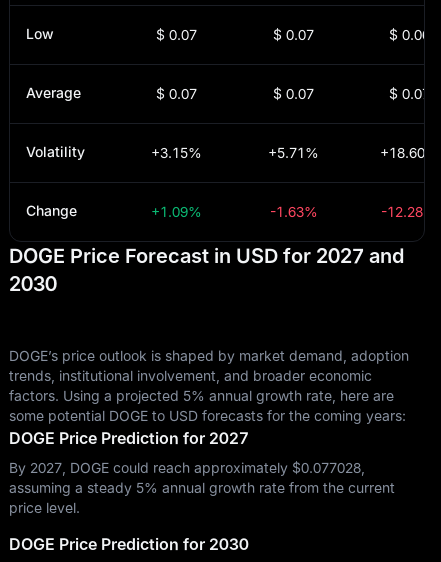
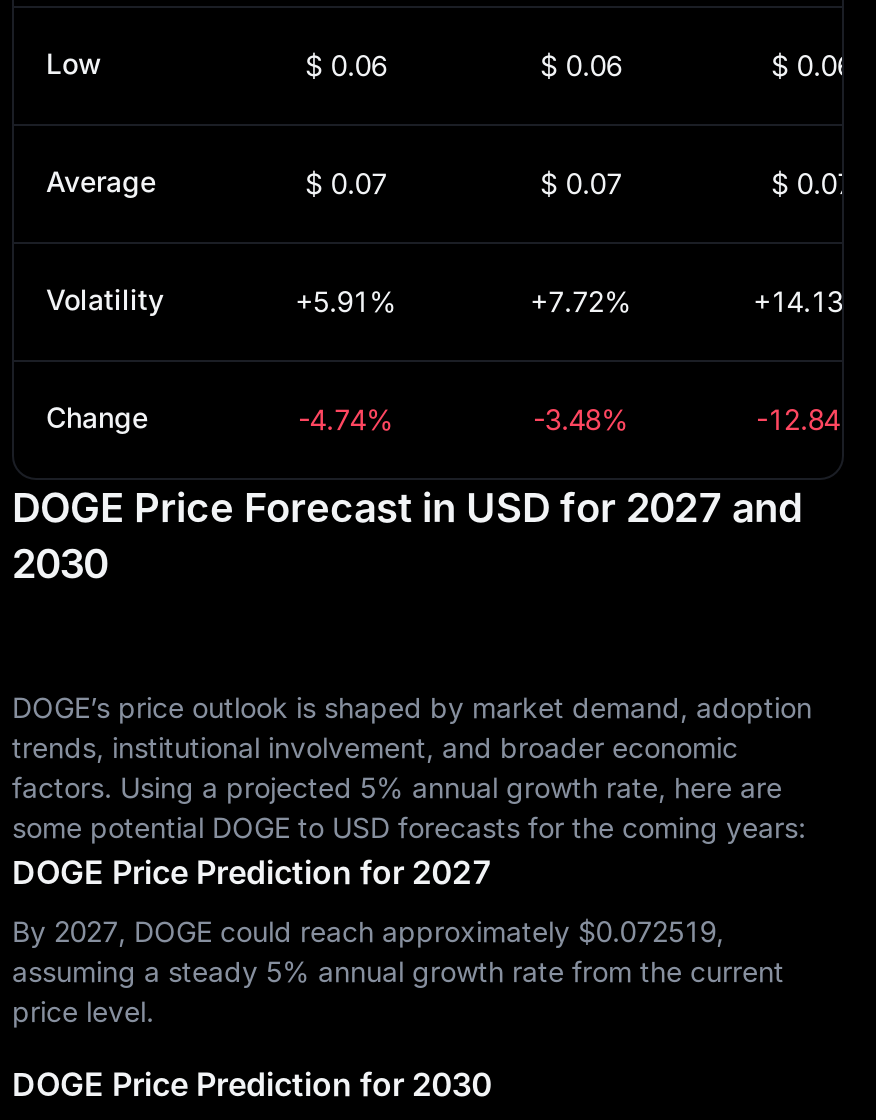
[155,26,196,43] $ 0.07 -> [305,49,387,83] $ 0.06
[273,26,314,43] $ 0.07 -> [540,49,622,83] $ 0.06
[150,144,201,161] +3.15% -> [295,285,397,319] +5.91%
[268,144,319,161] +5.71% -> [530,285,632,319] +7.72%
[379,144,438,161] +18.60% -> [753,285,871,319] +14.13%
[150,203,201,220] +1.09% -> [298,403,394,437] -4.74%
[269,203,317,220] -1.63% -> [533,403,629,437] -3.48%
[381,203,437,220] -12.28% -> [756,403,868,437] -12.84%
[9,459,365,476] By 2027, DOGE could reach approximately $0.077028, -> [12,915,724,949] By 2027, DOGE could reach approximately $0.072519,

